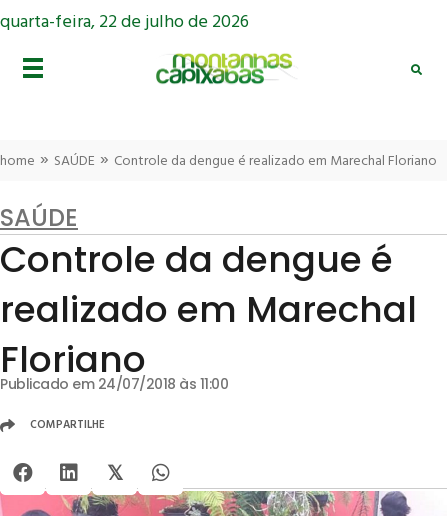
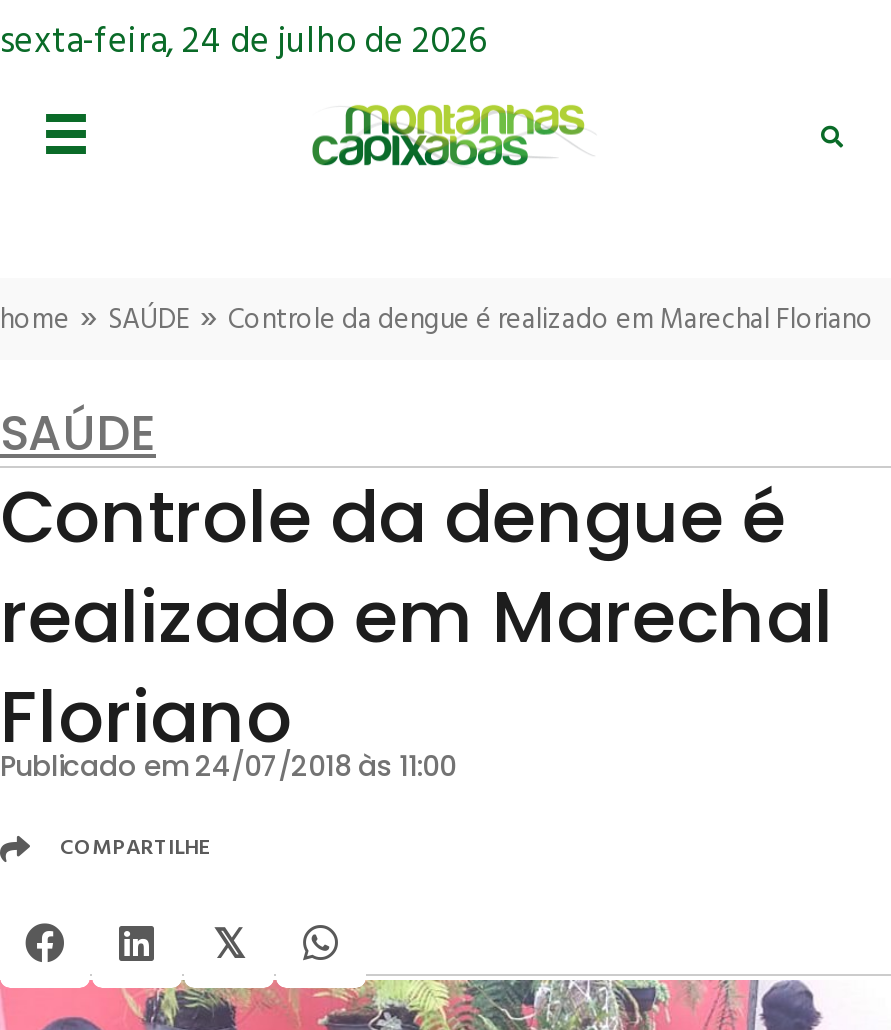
[0,8,249,37] quarta-feira, 22 de julho de 2026 -> [0,14,486,72] sexta-feira, 24 de julho de 2026

